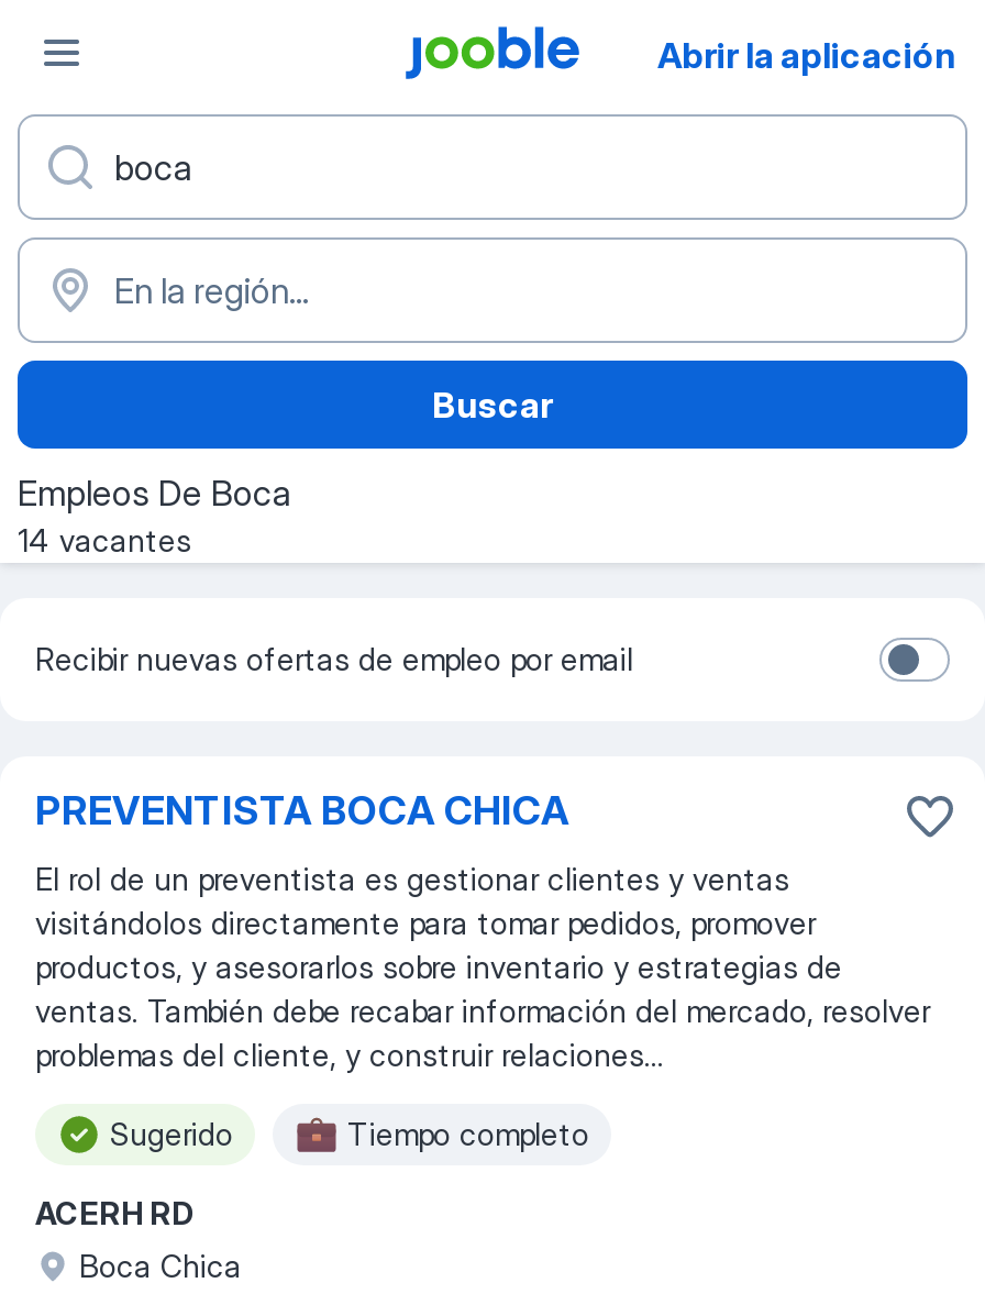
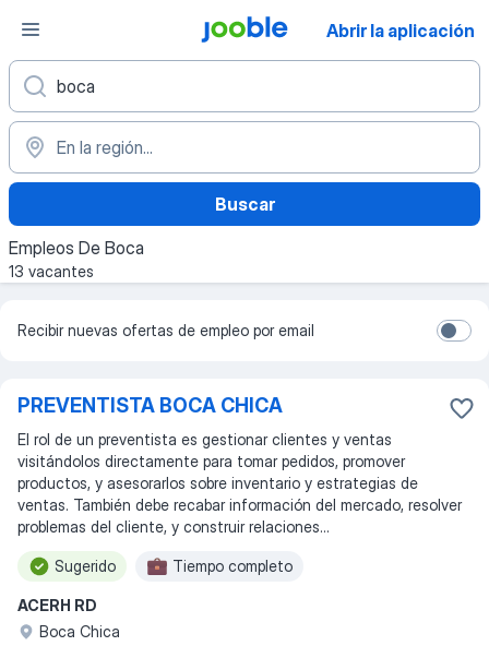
[18,521,191,558] 14 vacantes -> [9,262,94,280] 13 vacantes

